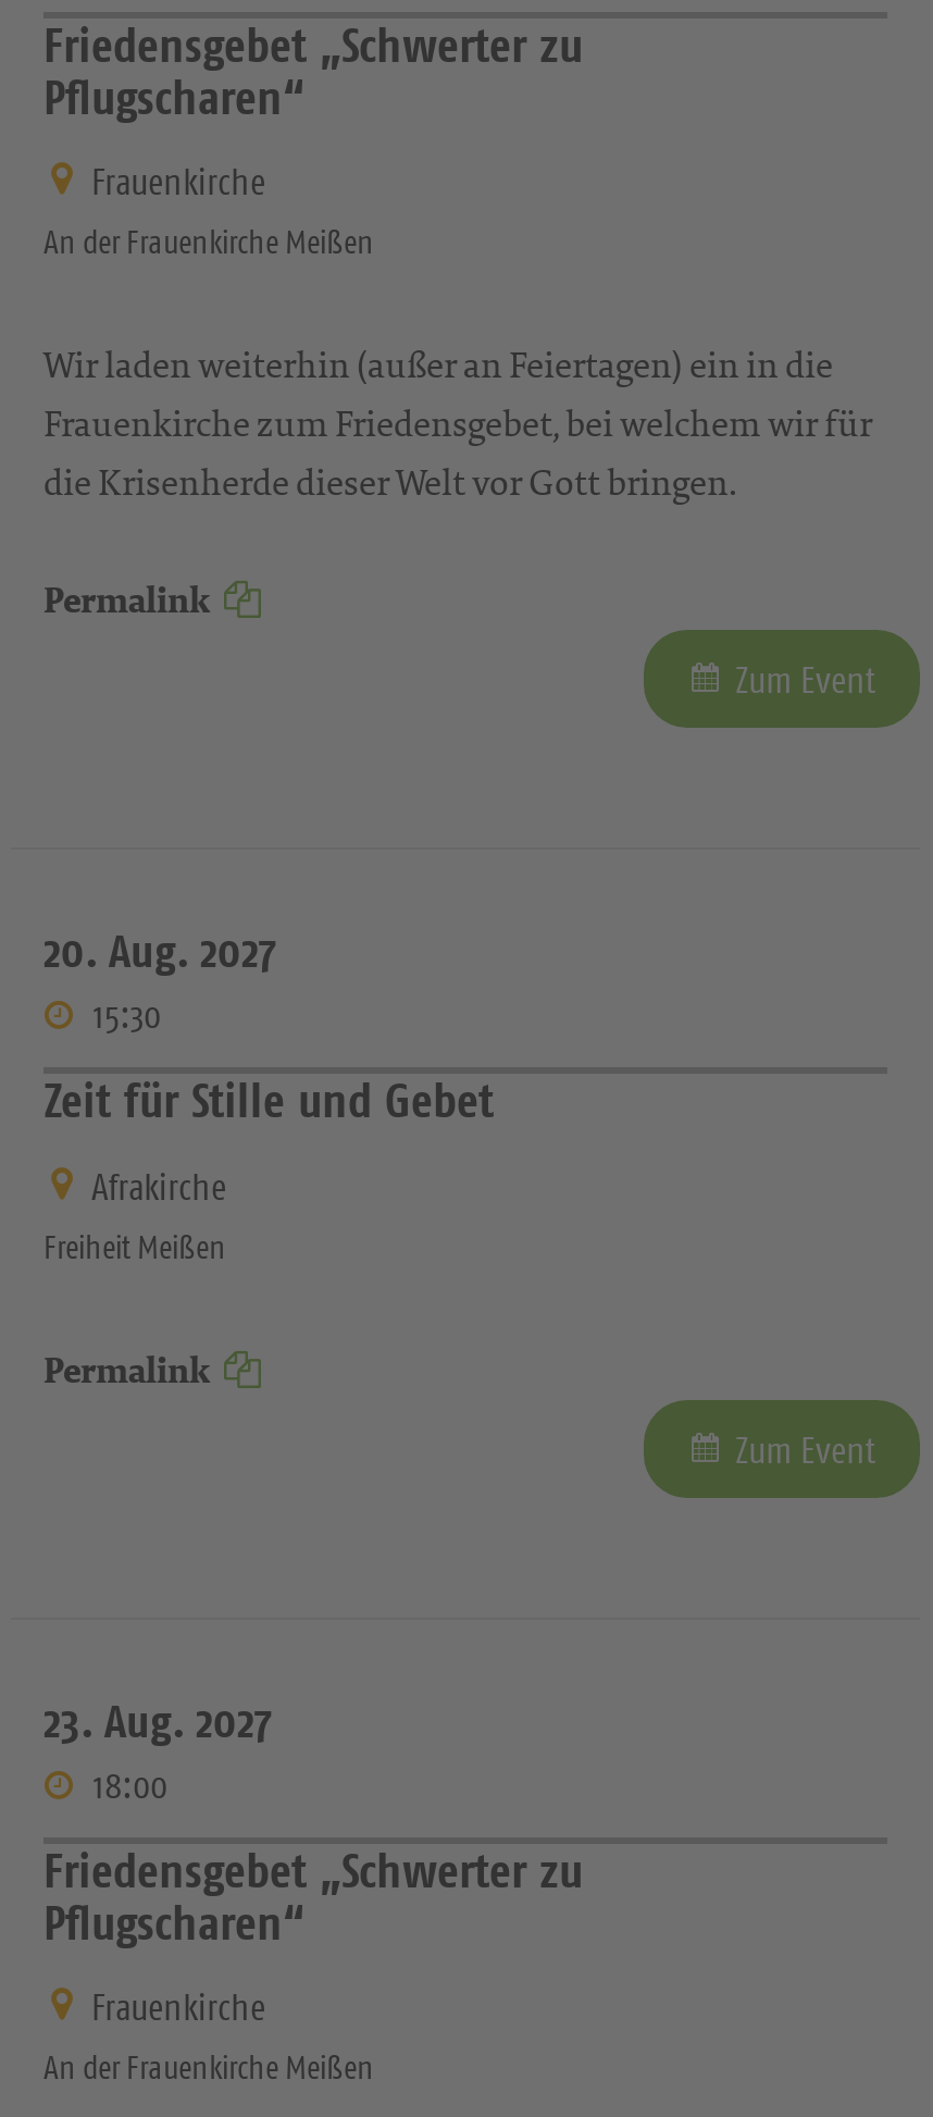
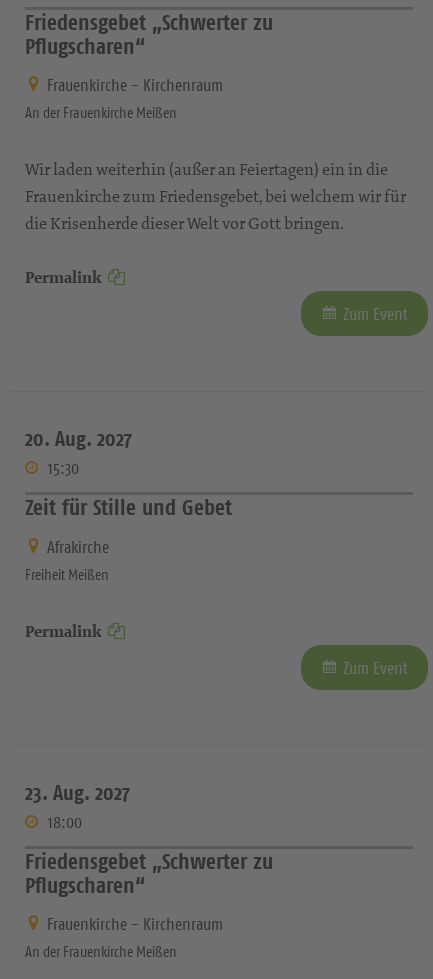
[91,158,265,206] Frauenkirche -> [47,74,223,96] Frauenkirche - Kirchenraum
[91,1983,265,2031] Frauenkirche -> [47,913,223,935] Frauenkirche - Kirchenraum

